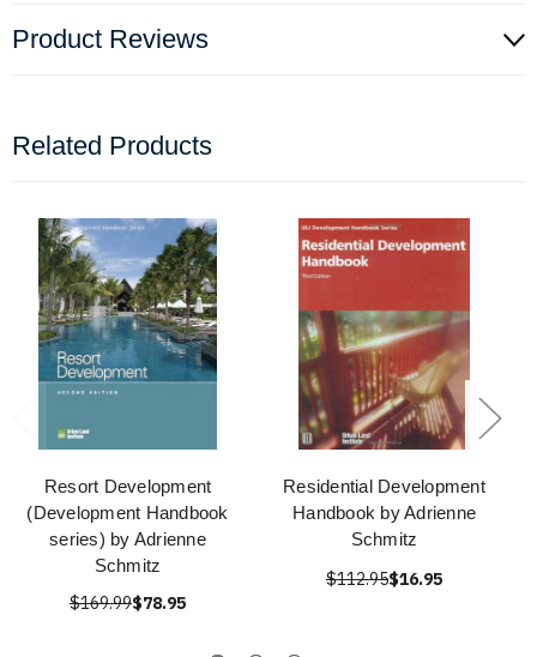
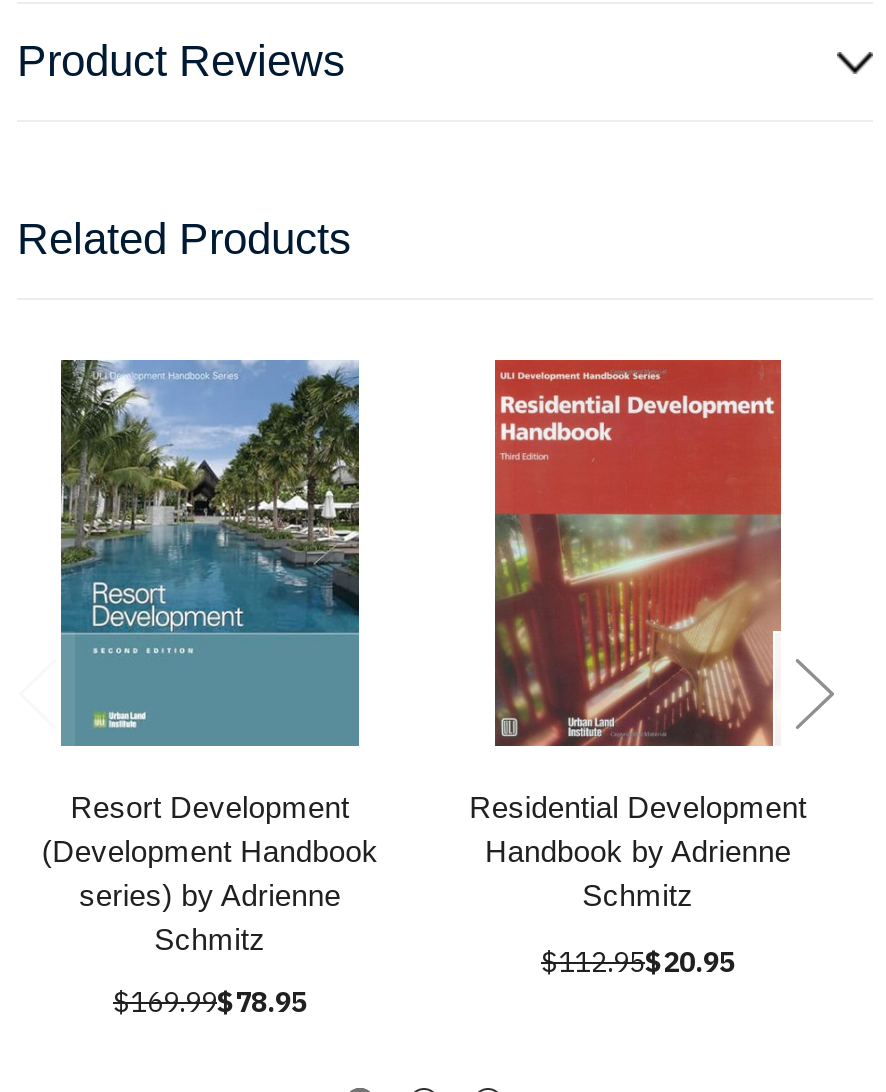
[326,569,442,590] $112.95$16.95 -> [541,944,735,980] $112.95$20.95

